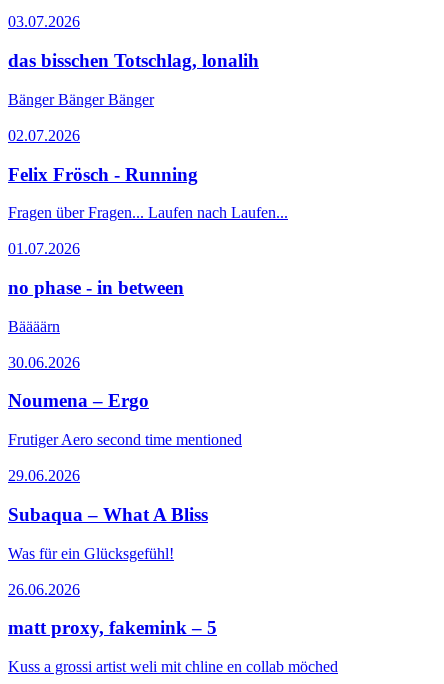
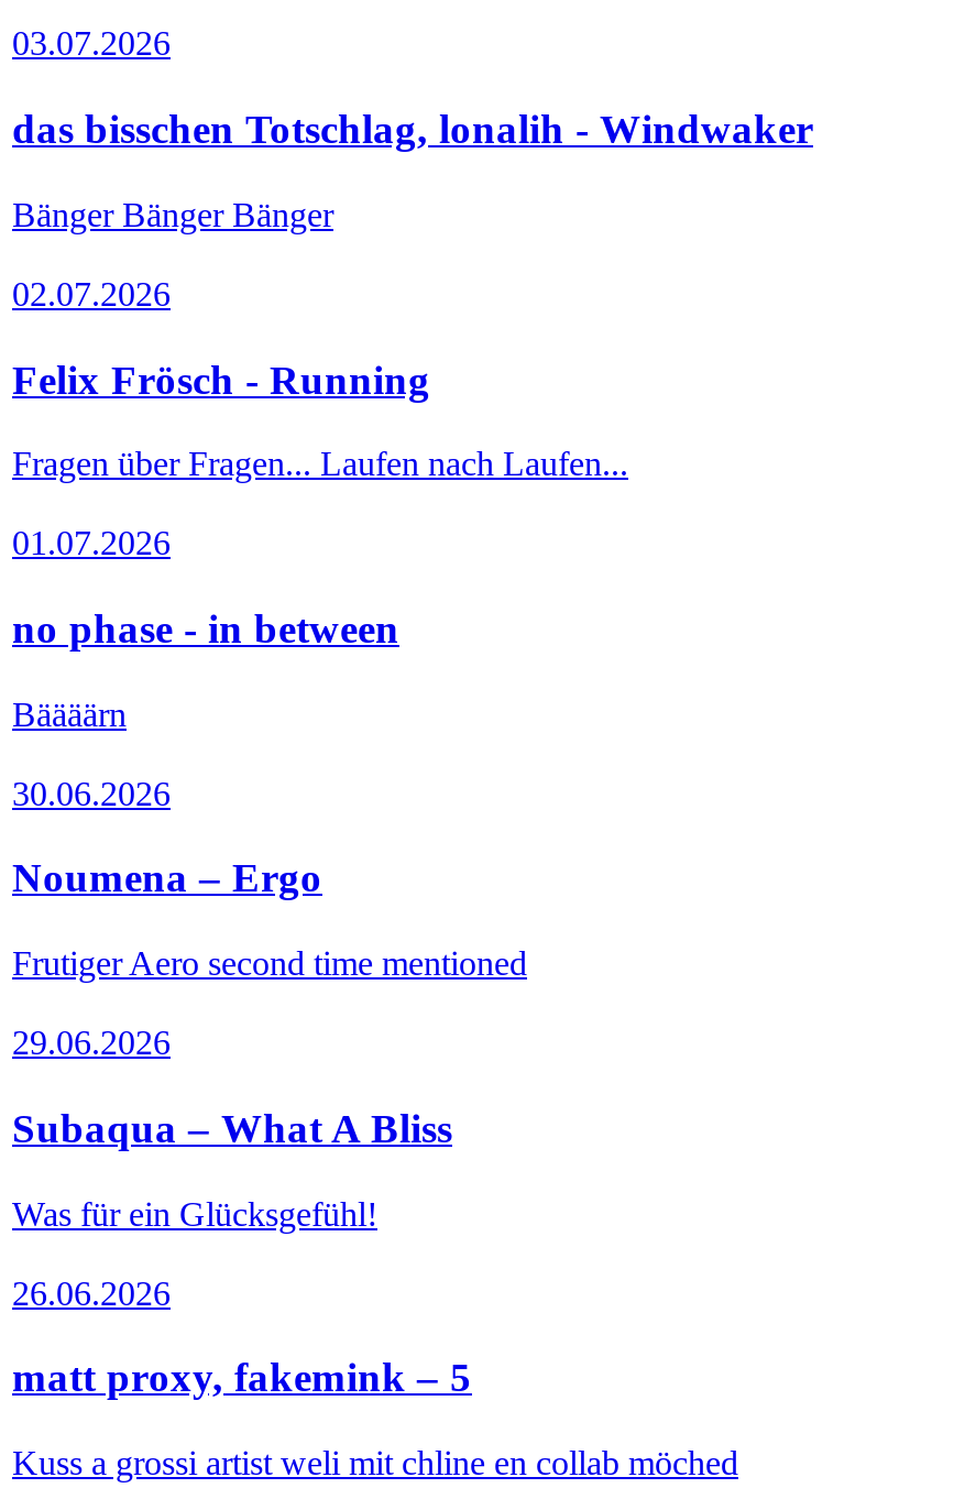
[8,50,259,71] das bisschen Totschlag, lonalih -> [12,106,813,152] das bisschen Totschlag, lonalih - Windwaker

